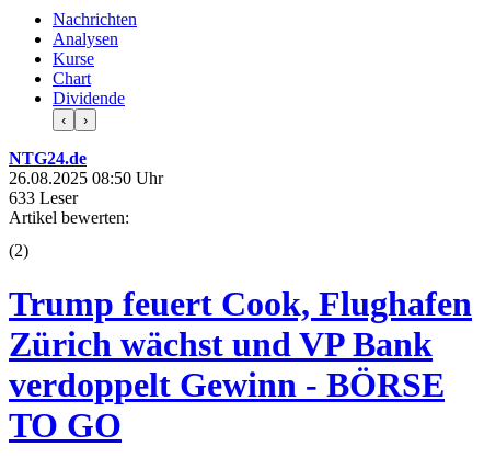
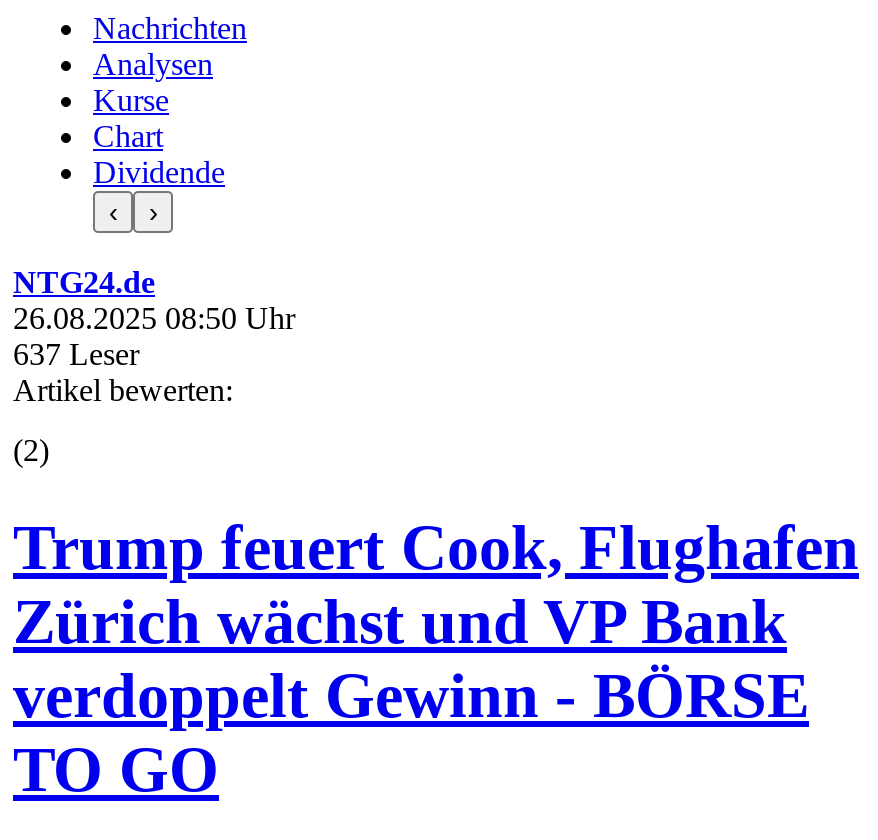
[9,188,78,207] 633 Leser -> [13,337,139,371] 637 Leser

